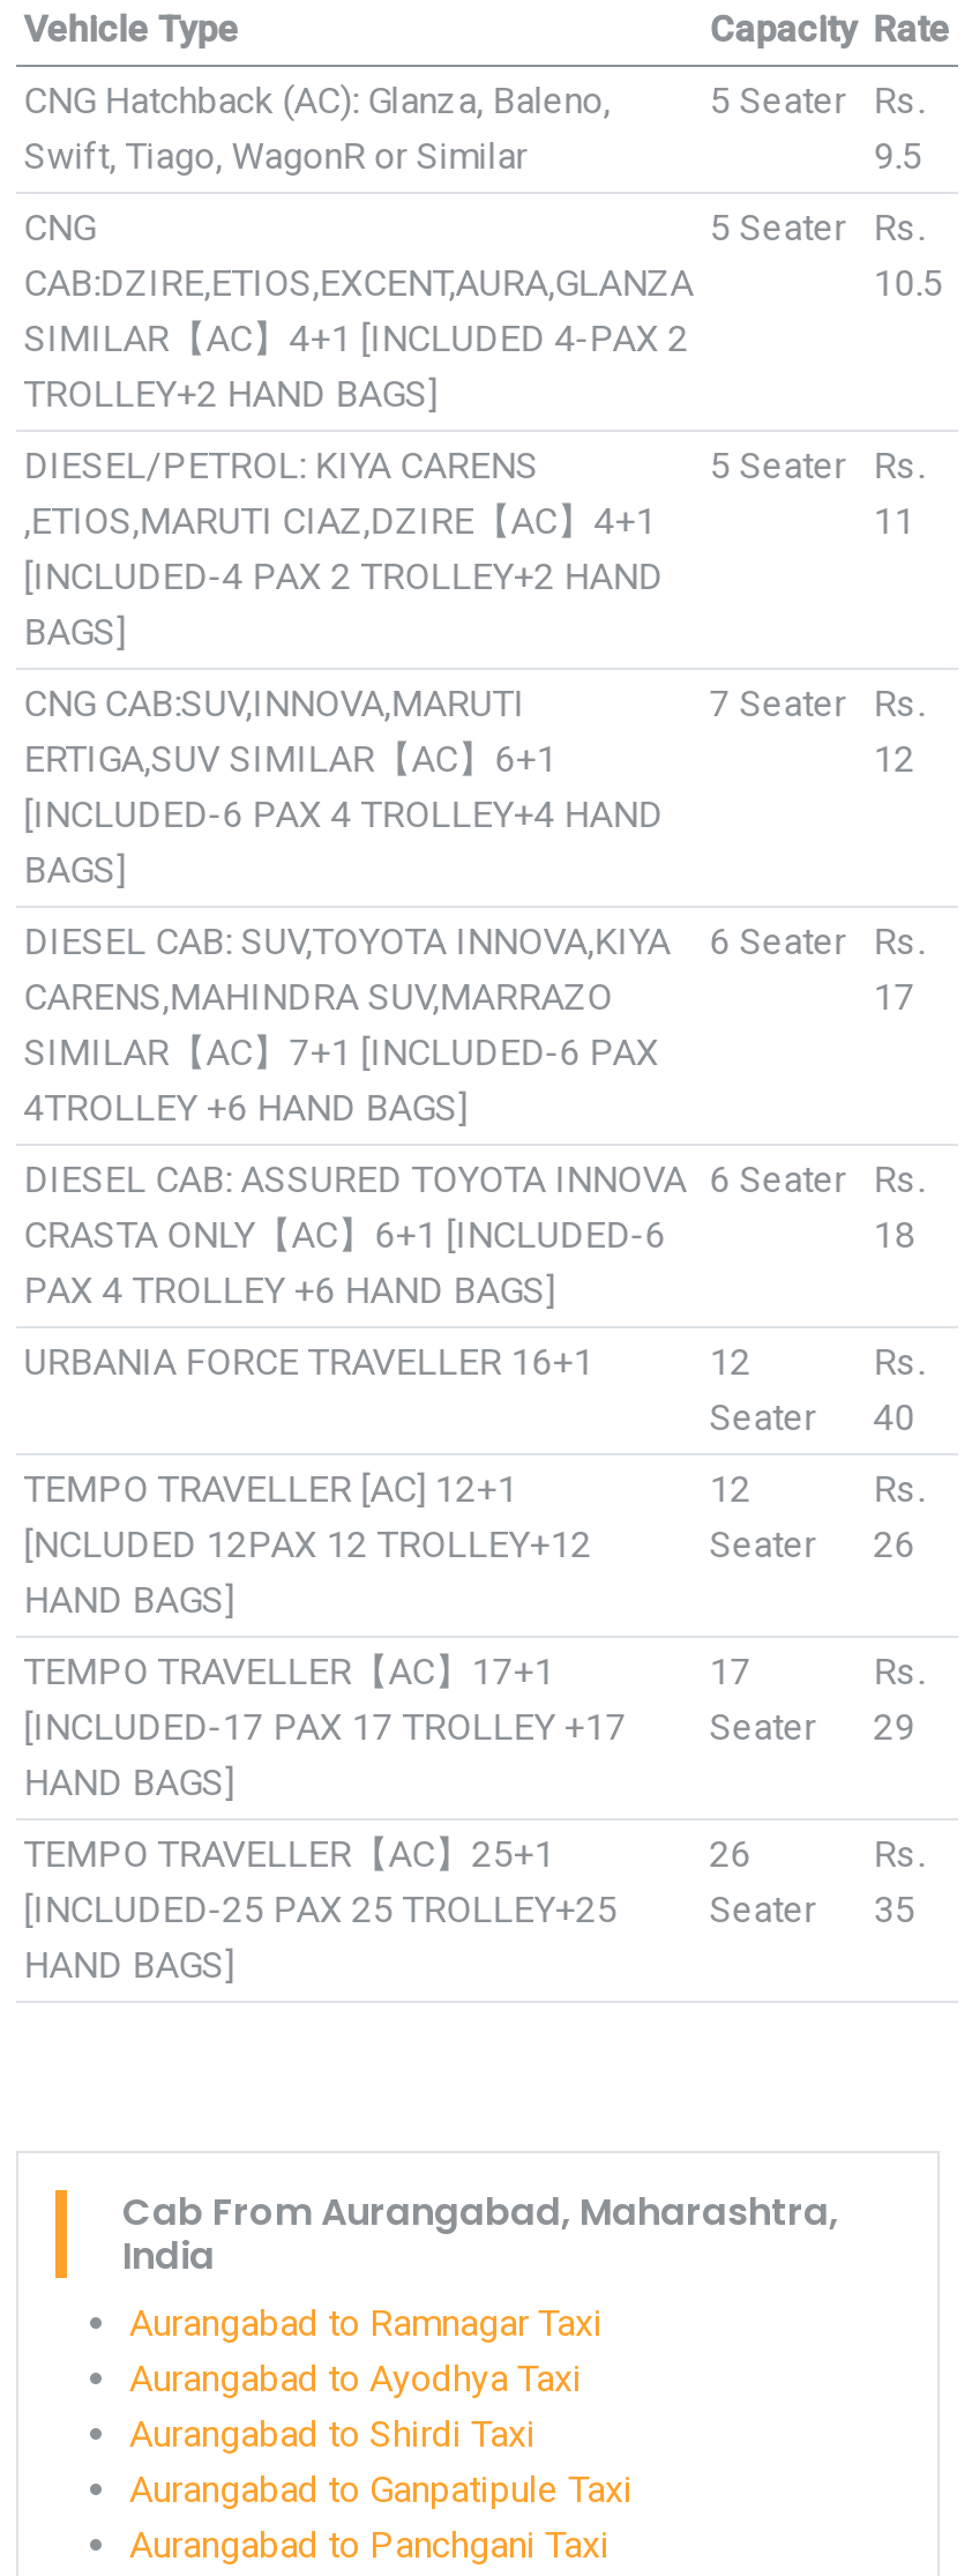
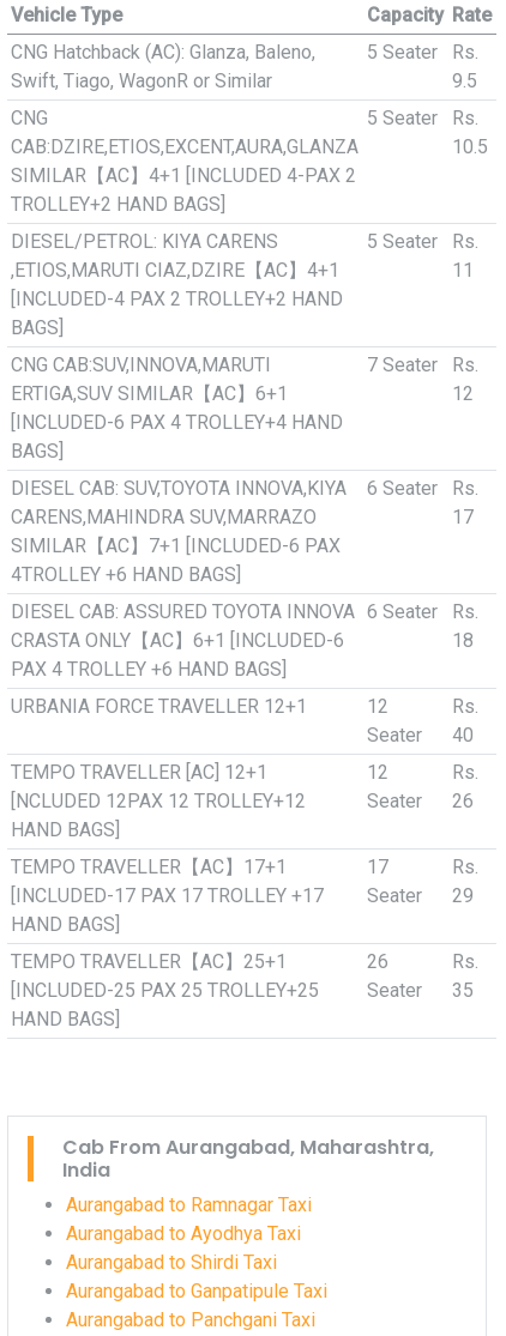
[24,1340,594,1384] URBANIA FORCE TRAVELLER 16+1 -> [11,695,307,718] URBANIA FORCE TRAVELLER 12+1

